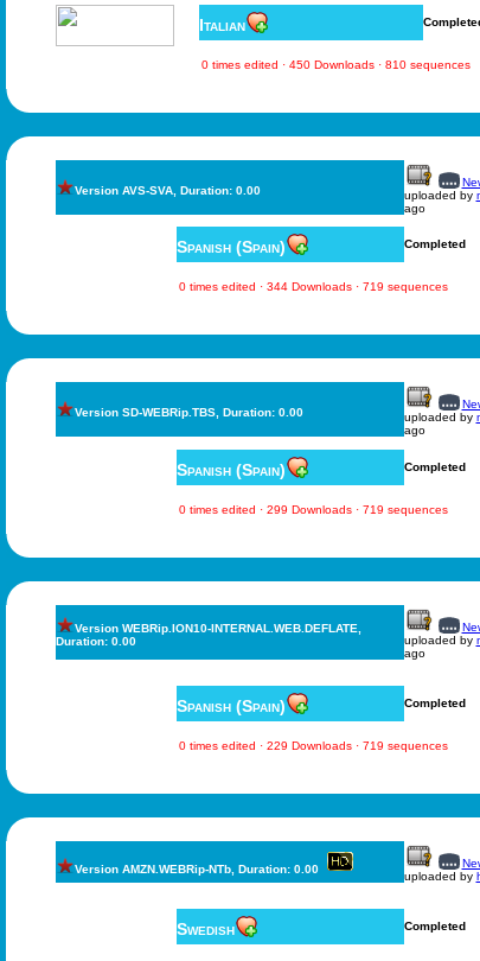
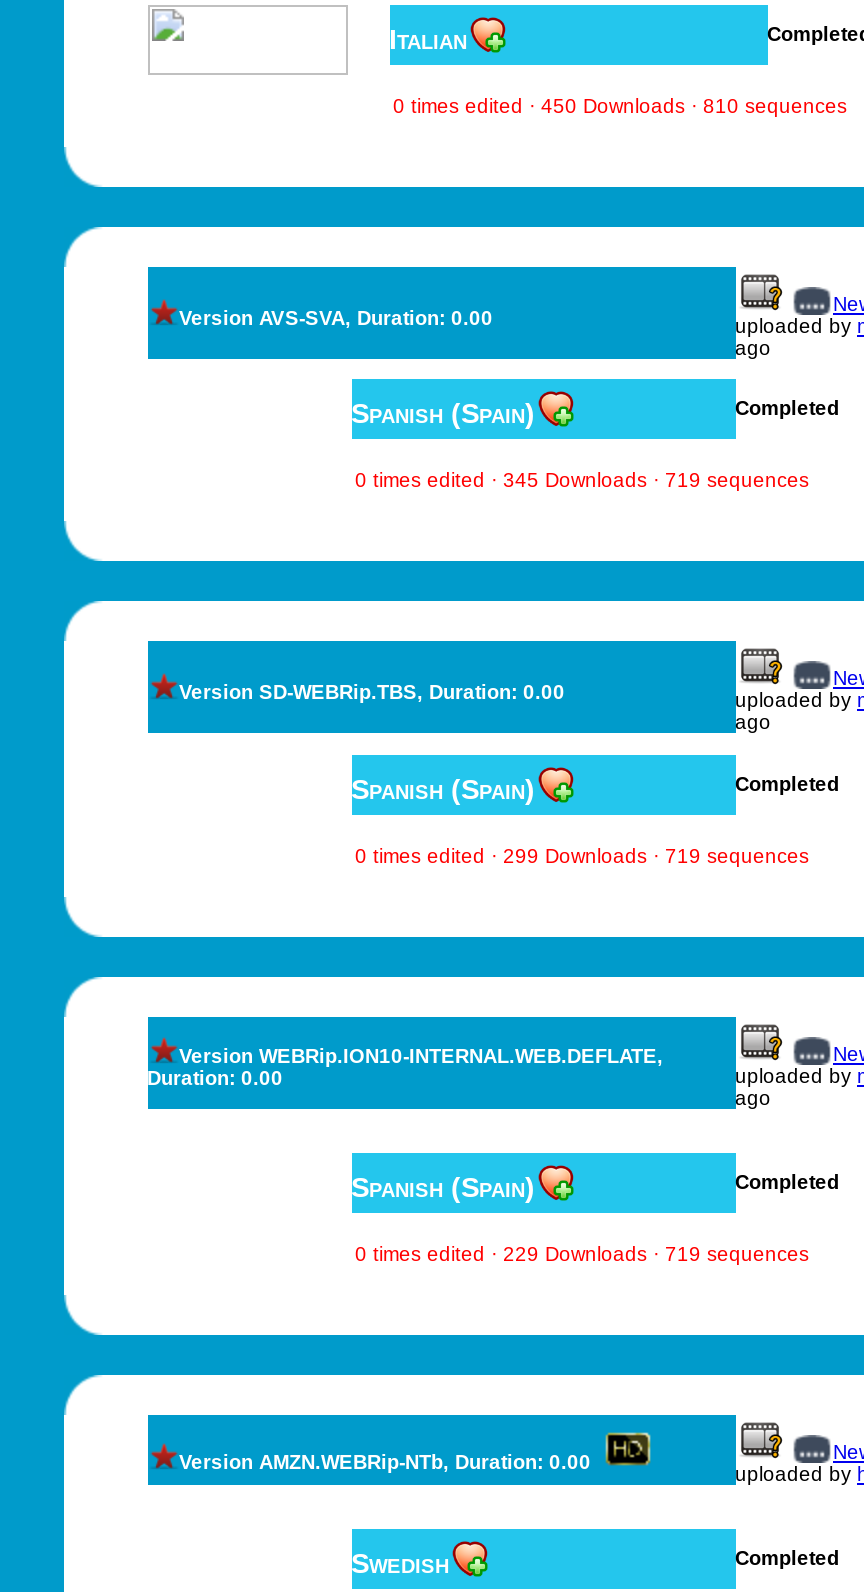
[178,280,447,293] 0 times edited · 344 Downloads · 719 sequences -> [355,469,809,491] 0 times edited · 345 Downloads · 719 sequences

